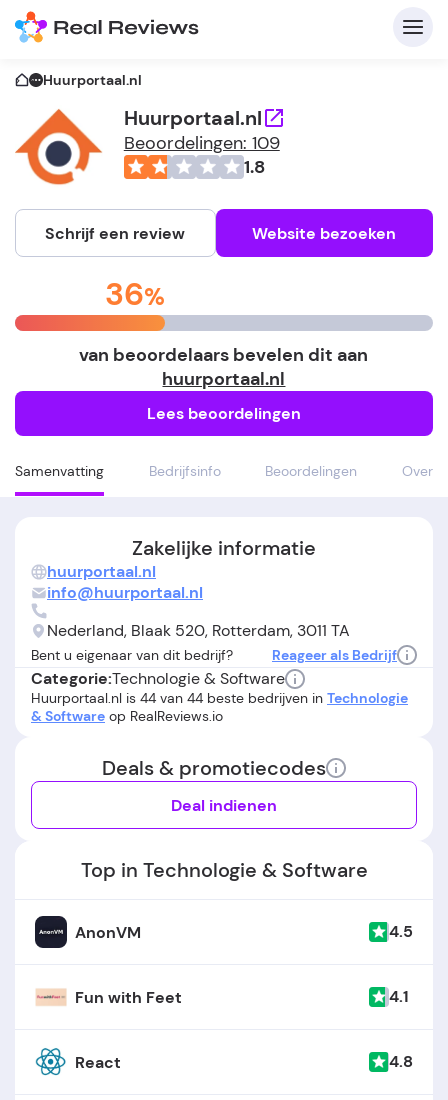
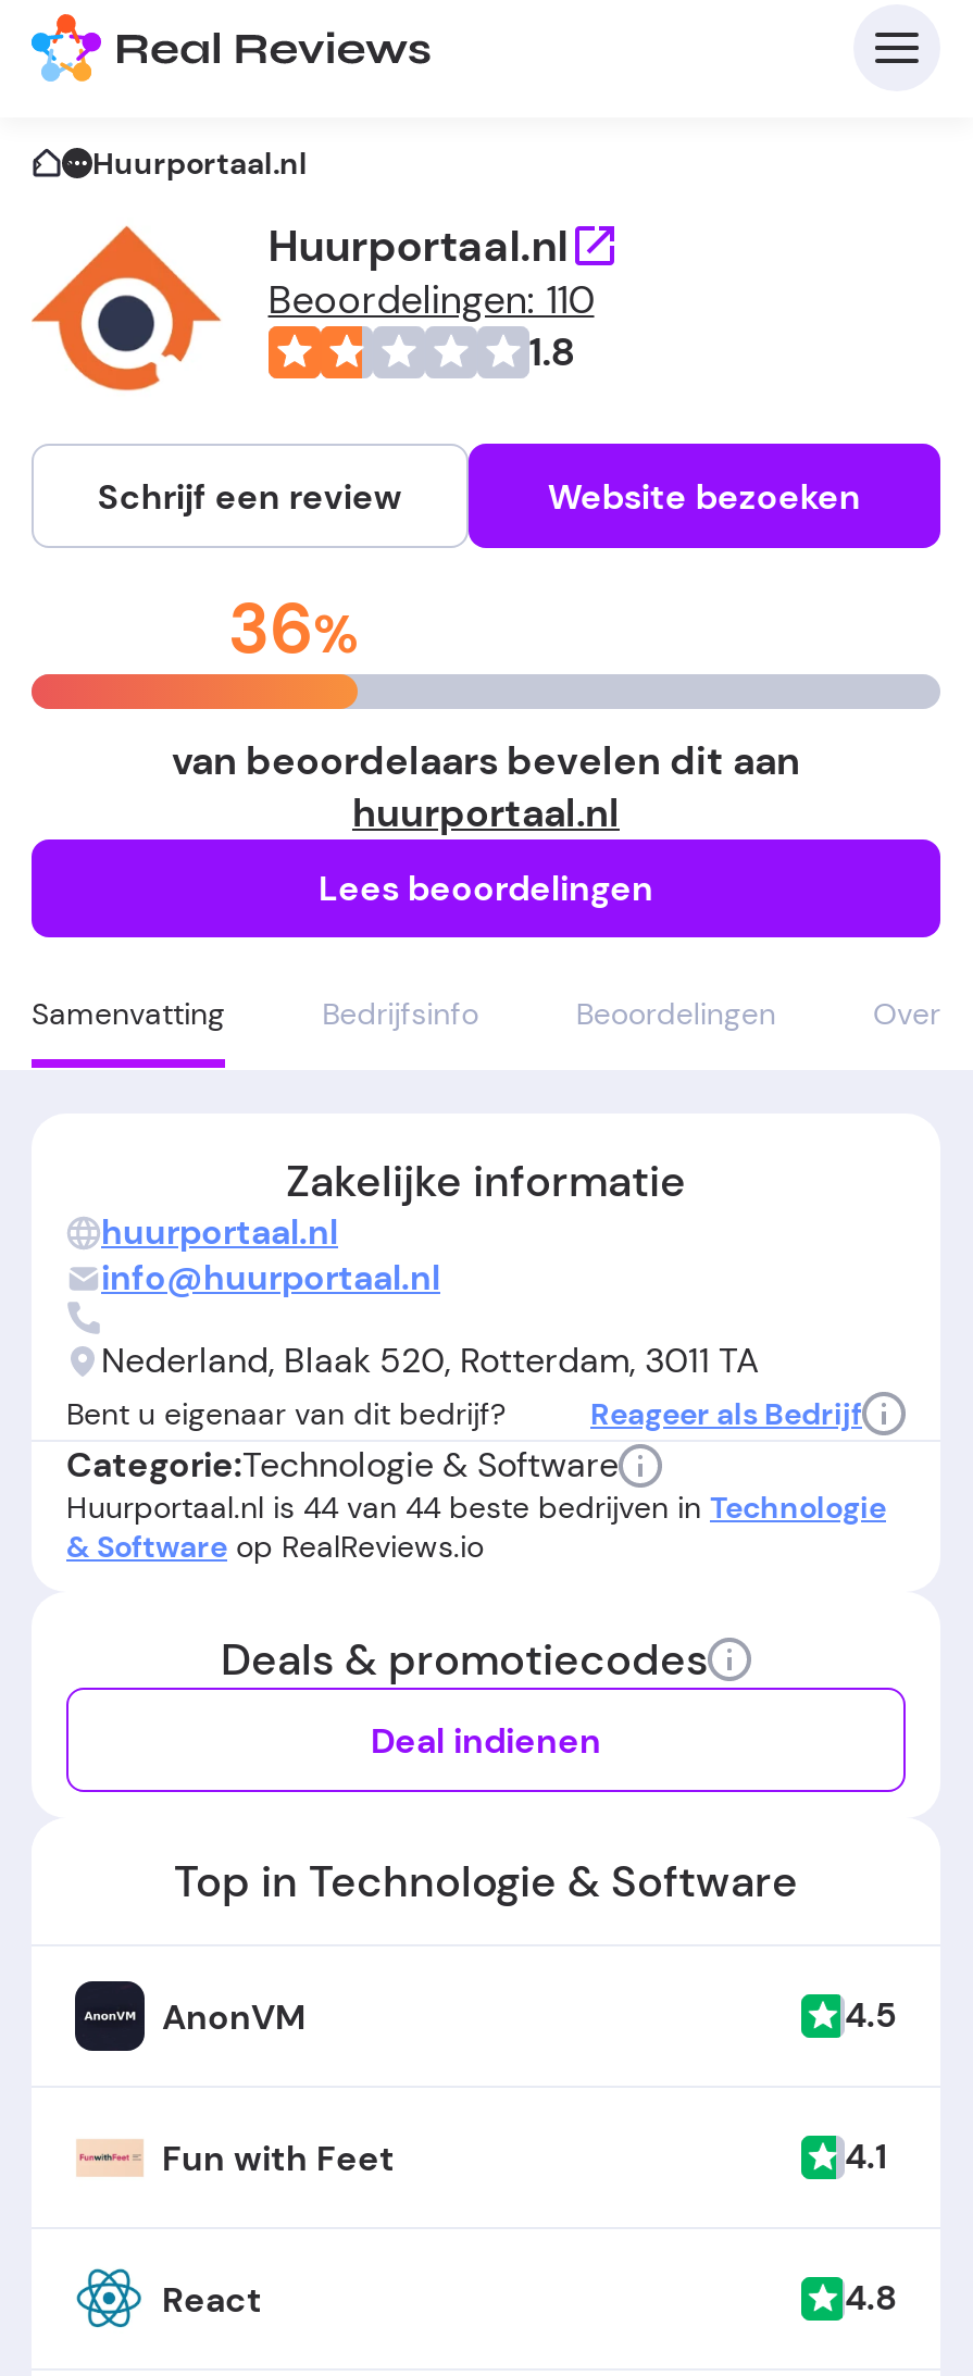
[124,131,280,155] Beoordelingen: 109 -> [268,274,594,326] Beoordelingen: 110

